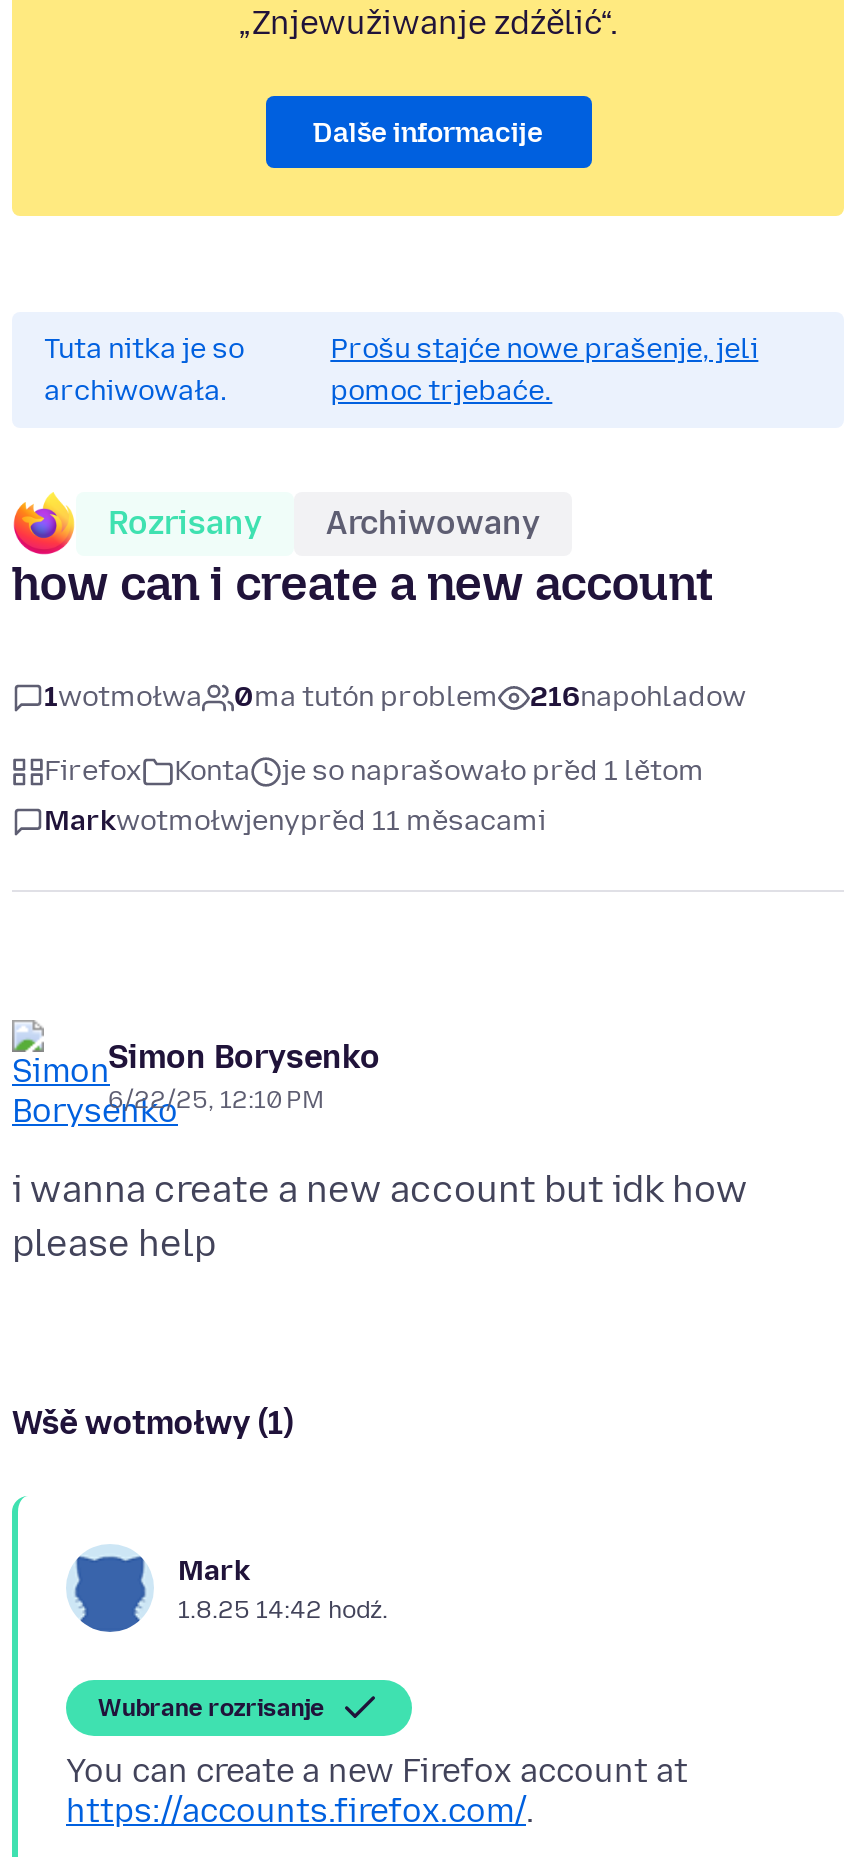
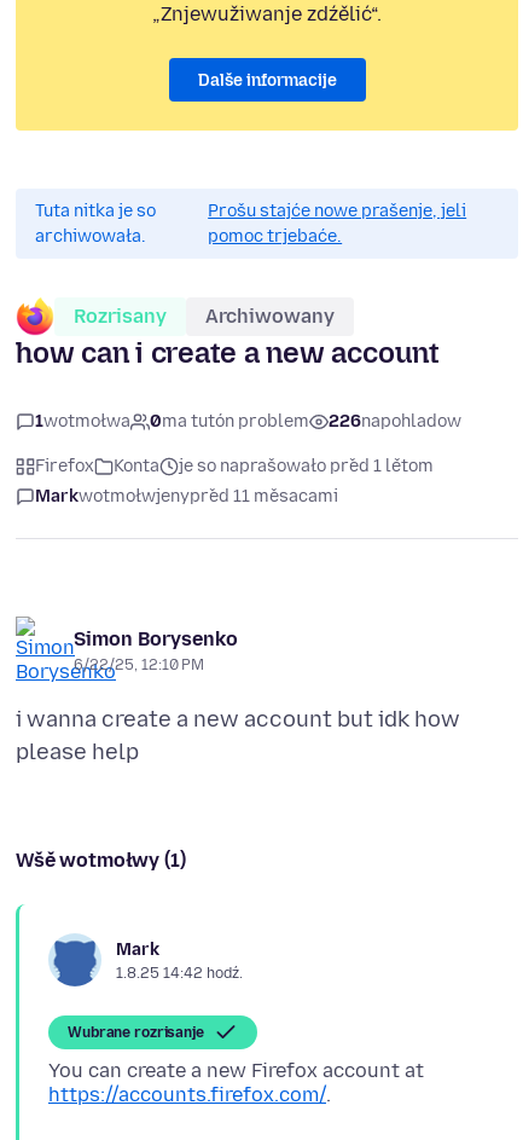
[530,680,746,714] 216napohladow -> [329,411,461,432] 226napohladow

